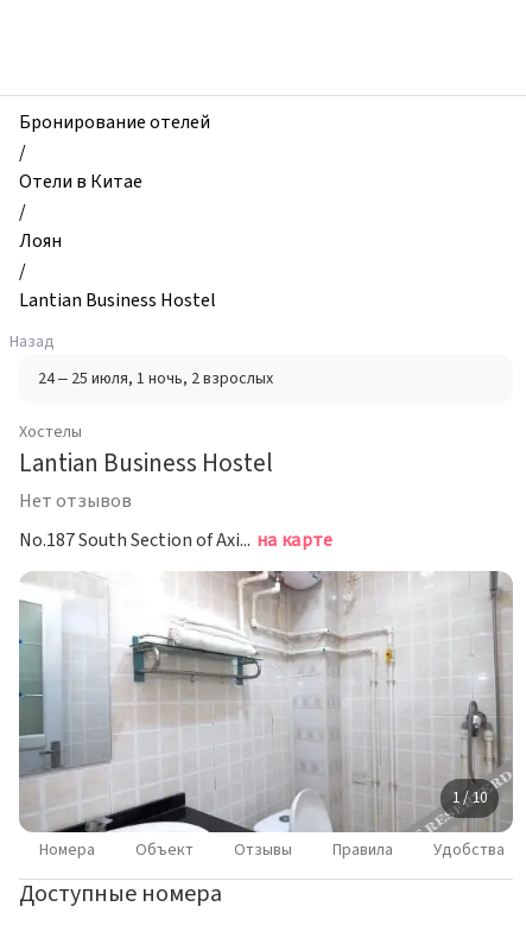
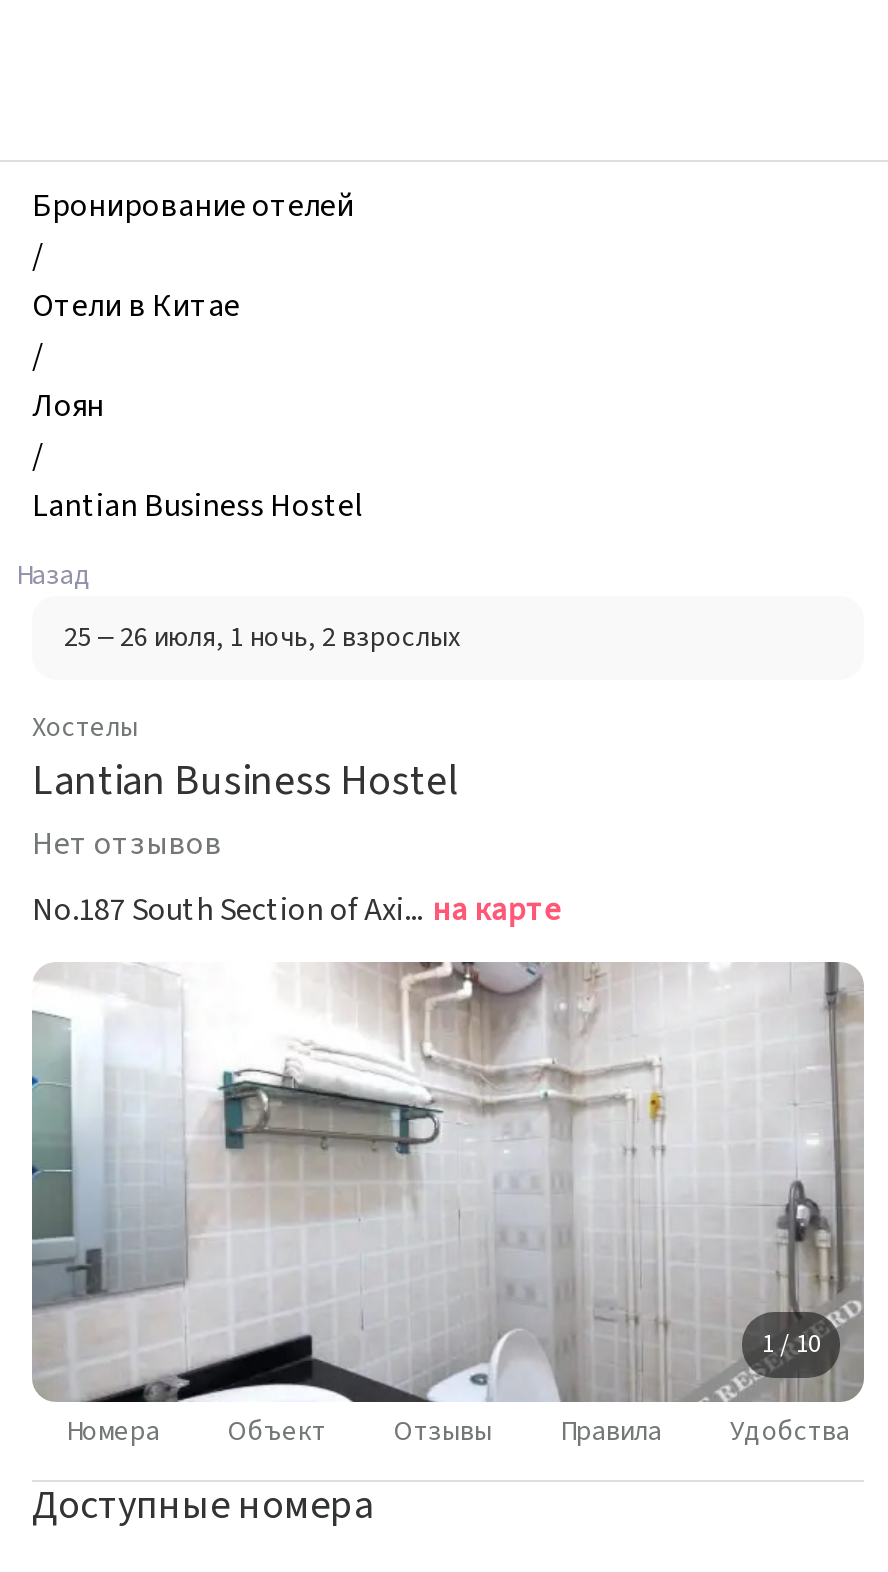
[38,367,273,391] 24 – 25 июля, 1 ночь, 2 взрослых -> [64,618,460,658] 25 – 26 июля, 1 ночь, 2 взрослых

